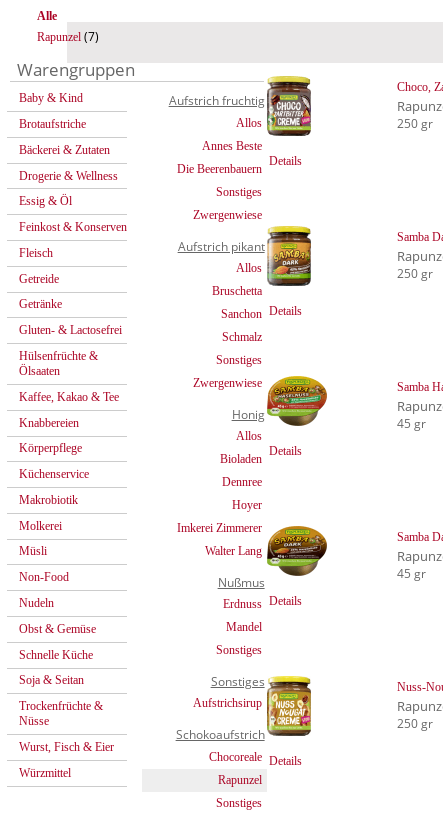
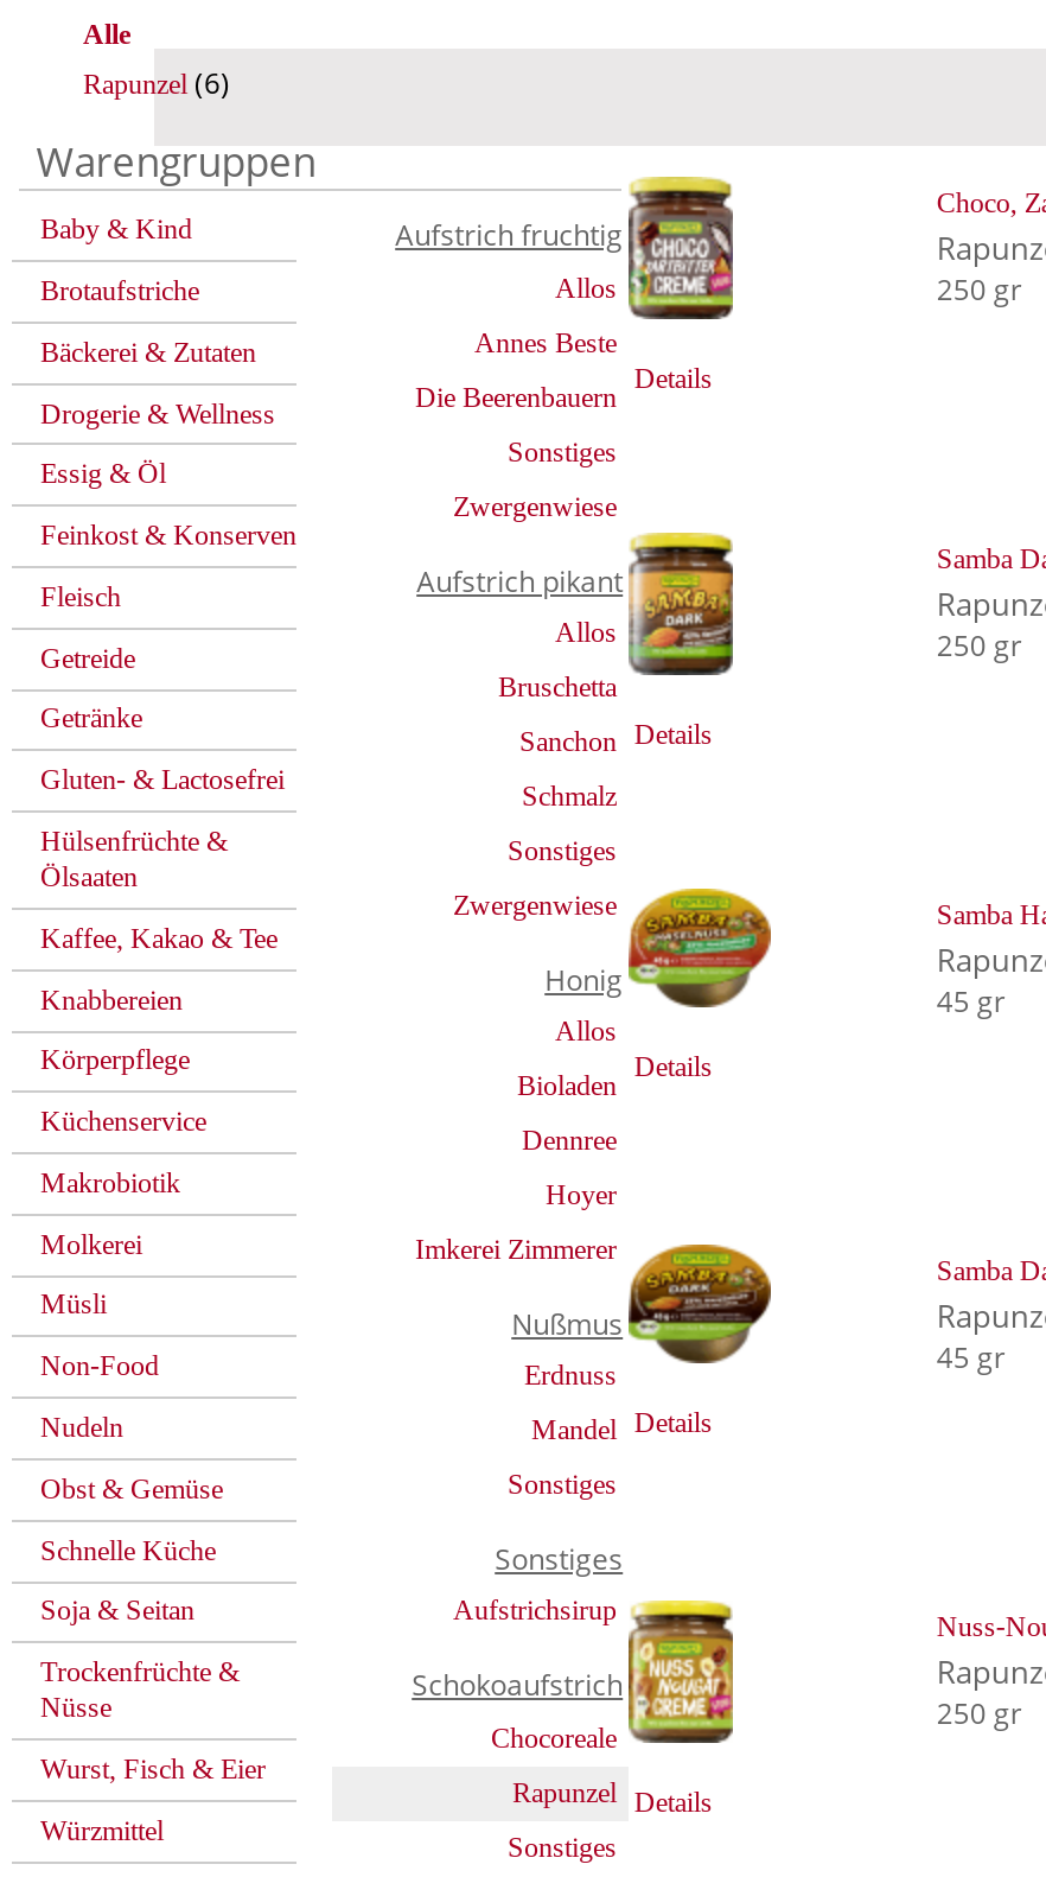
[37,28,99,45] Rapunzel (7) -> [83,62,230,102] Rapunzel (6)
[205,544,262,558] Walter Lang -> none

